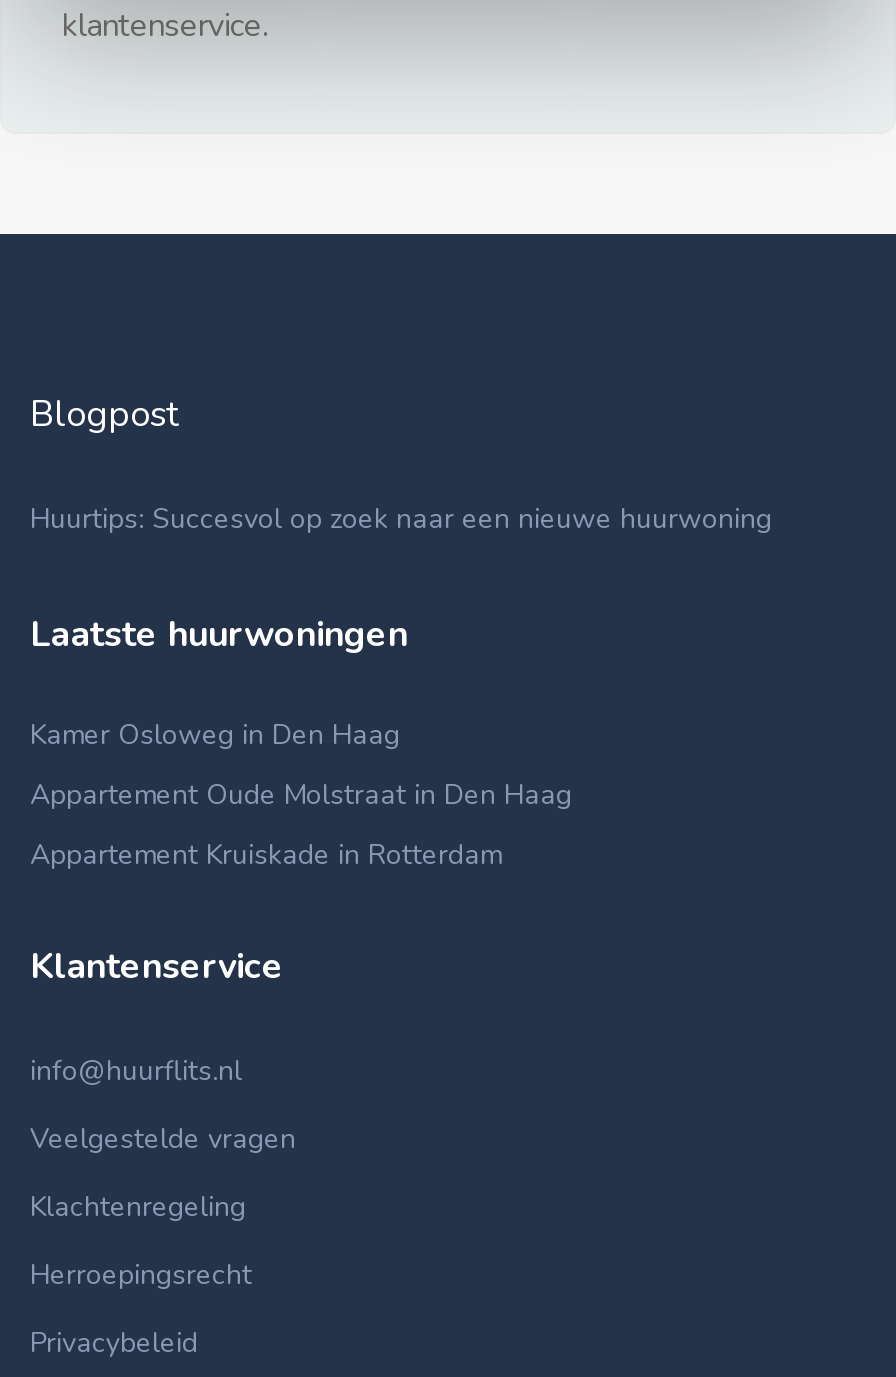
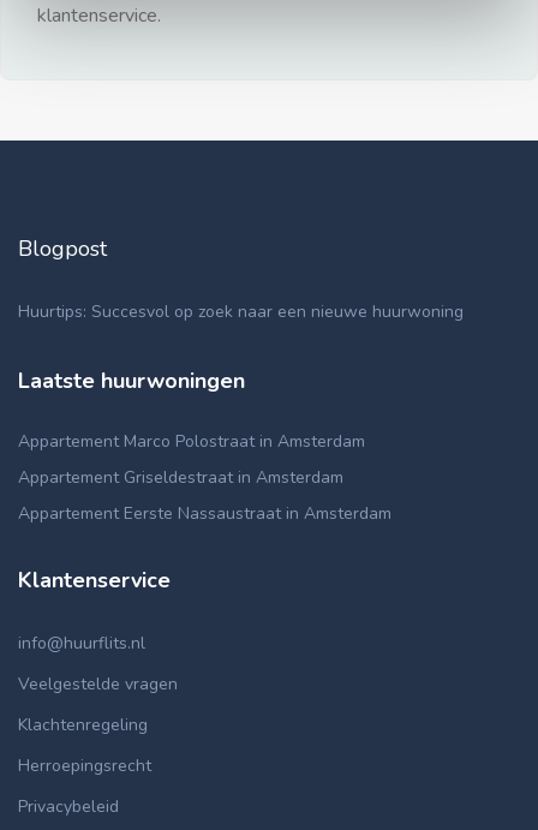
[30,716,400,754] Kamer Osloweg in Den Haag -> [18,430,365,453] Appartement Marco Polostraat in Amsterdam
[30,776,572,814] Appartement Oude Molstraat in Den Haag -> [18,466,343,489] Appartement Griseldestraat in Amsterdam
[30,836,502,874] Appartement Kruiskade in Rotterdam -> [18,502,391,525] Appartement Eerste Nassaustraat in Amsterdam

